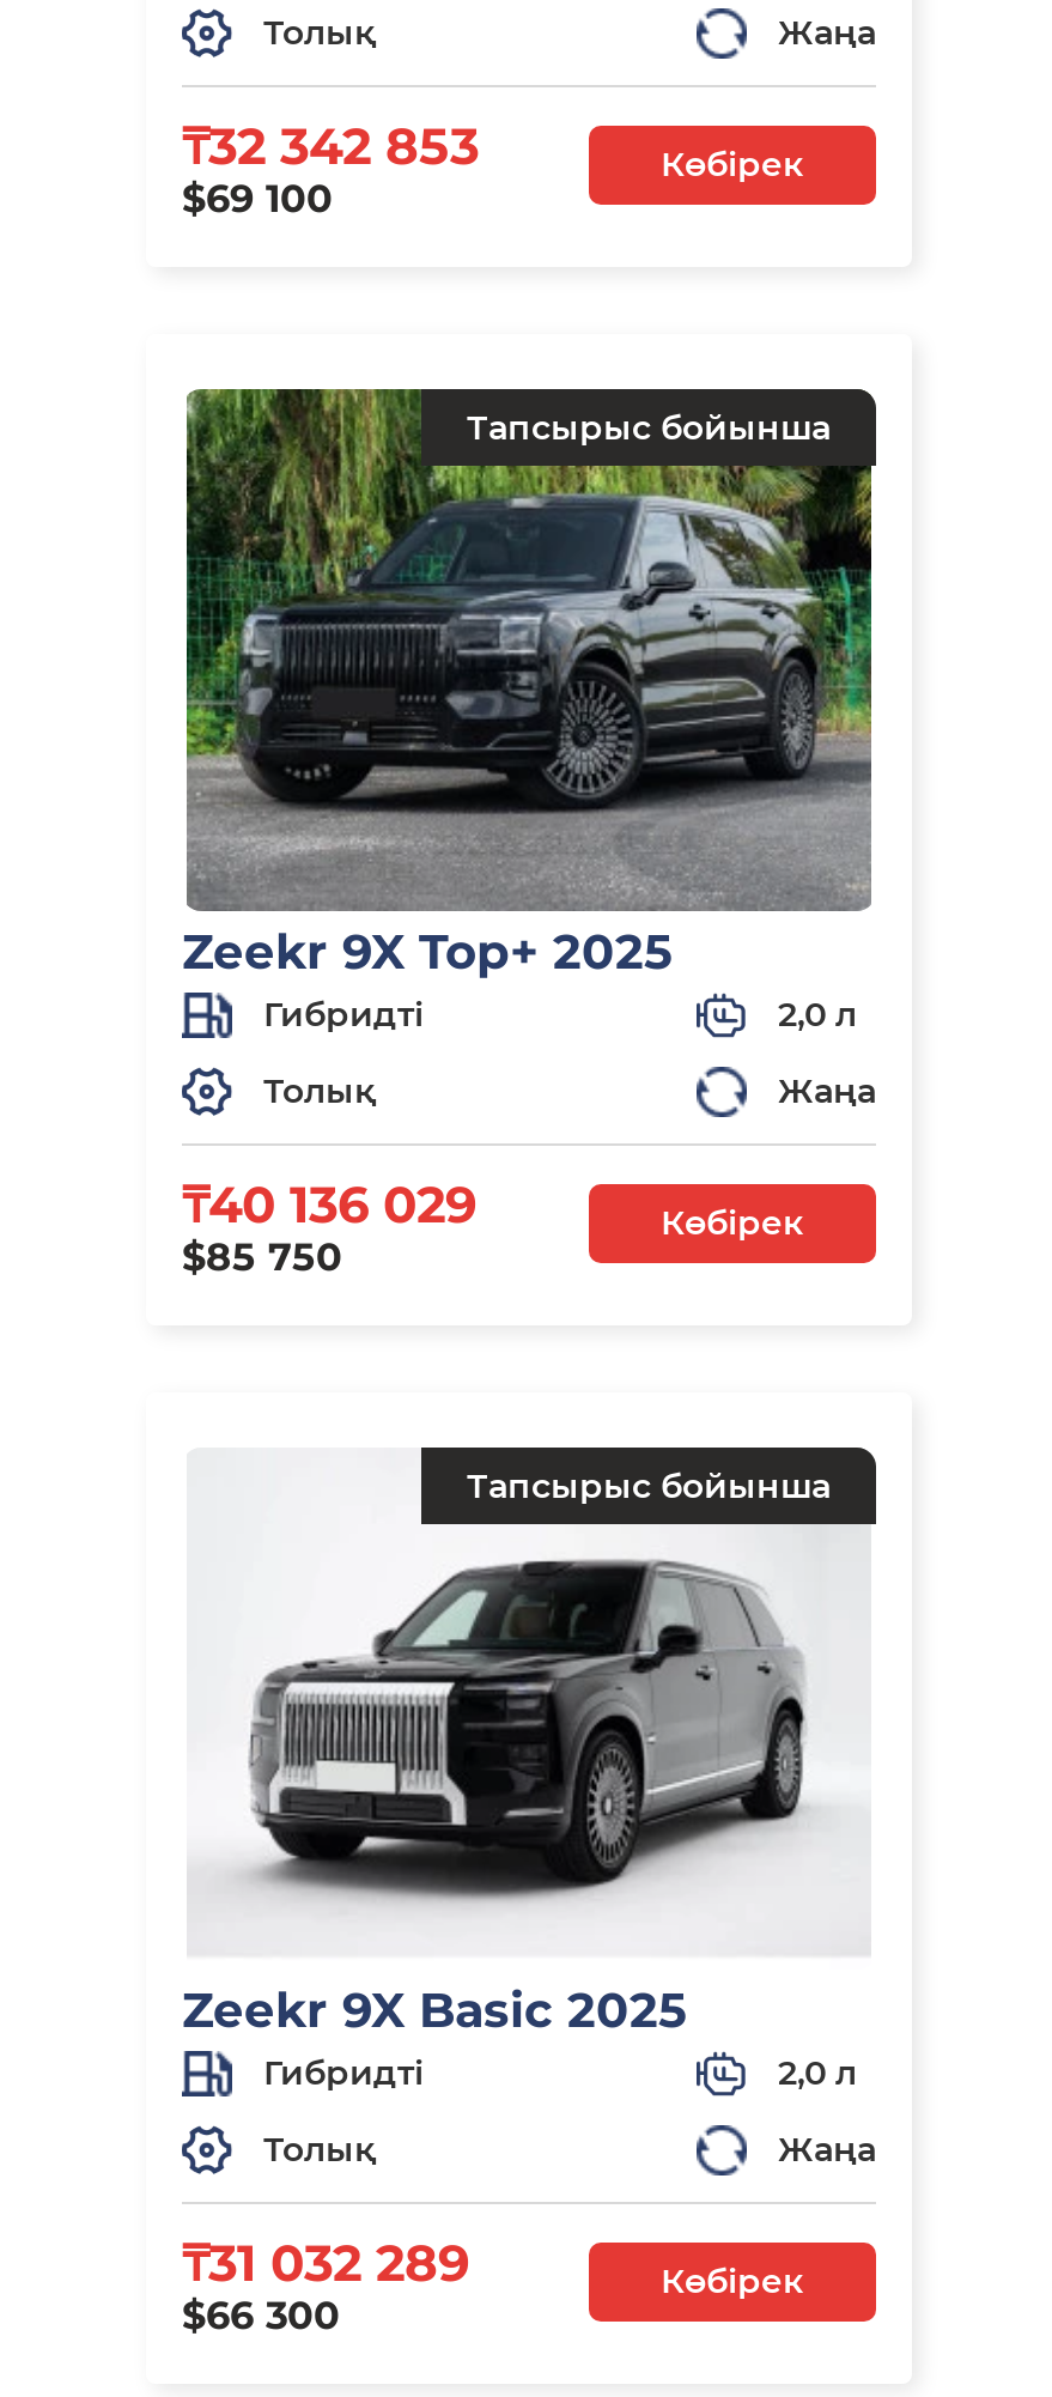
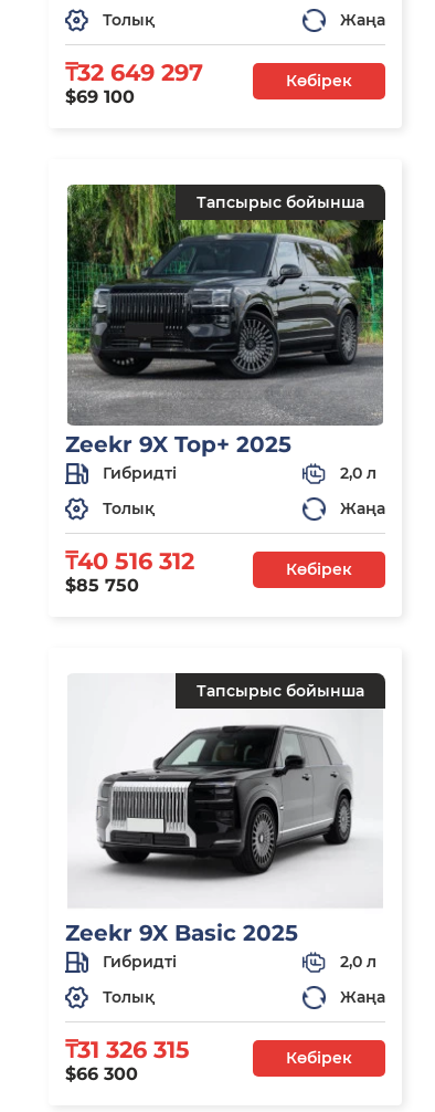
[182,115,479,175] ₸32 342 853 -> [65,58,203,86] ₸32 649 297
[182,1174,476,1233] ₸40 136 029 -> [65,547,194,574] ₸40 516 312
[182,2232,469,2292] ₸31 032 289 -> [65,1035,190,1063] ₸31 326 315

